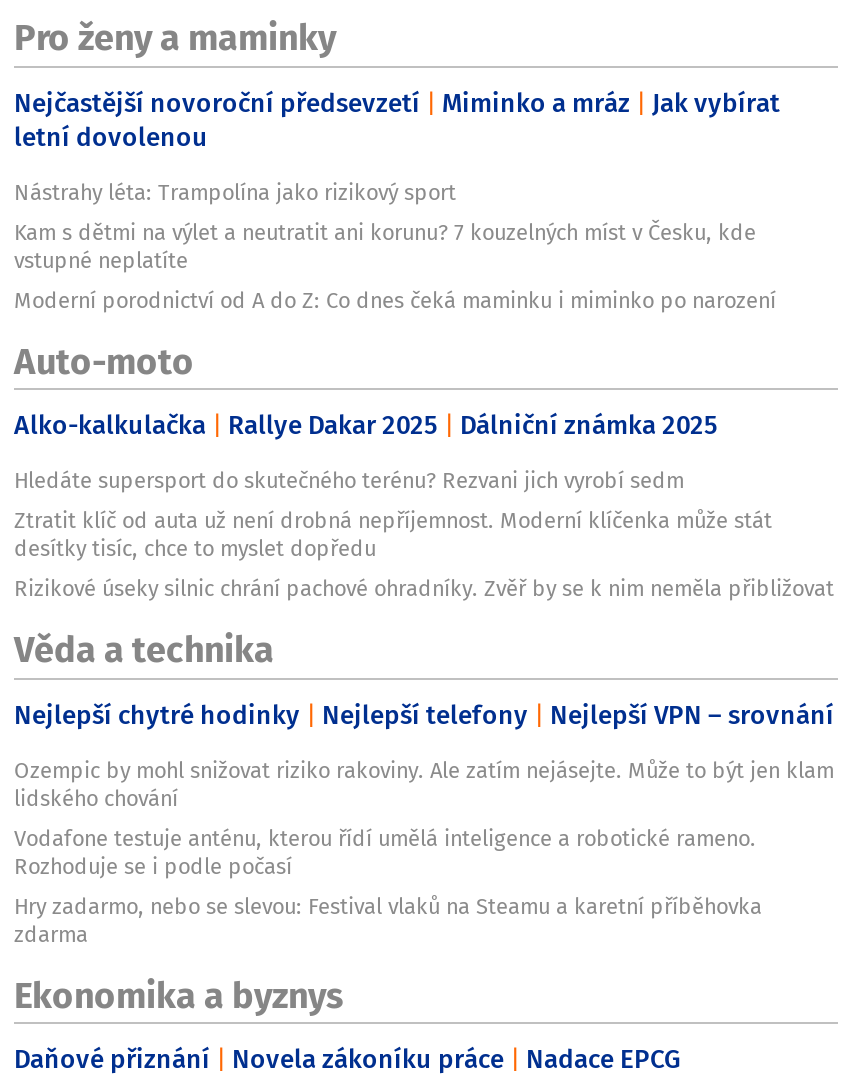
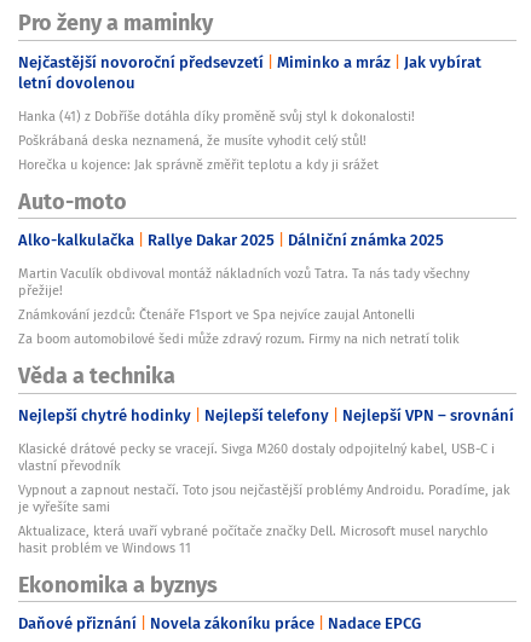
[14,175,776,315] Nástrahy léta: Trampolína jako rizikový sport | Kam s dětmi na výlet a neutratit ani korunu? 7 kouzelných míst v Česku, kde | vstupné neplatíte | Moderní porodnictví od A do Z: Co dnes čeká maminku i miminko po narození -> [18,106,415,174] Hanka (41) z Dobříše dotáhla díky proměně svůj styl k dokonalosti! | Poškrábaná deska neznamená, že musíte vyhodit celý stůl! | Horečka u kojence: Jak správně změřit teplotu a kdy ji srážet
[14,464,834,604] Hledáte supersport do skutečného terénu? Rezvani jich vyrobí sedm | Ztratit klíč od auta už není drobná nepříjemnost. Moderní klíčenka může stát | desítky tisíc, chce to myslet dopředu | Rizikové úseky silnic chrání pachové ohradníky. Zvěř by se k nim neměla přibližovat -> [18,264,469,348] Martin Vaculík obdivoval montáž nákladních vozů Tatra. Ta nás tady všechny | přežije! | Známkování jezdců: Čtenáře F1sport ve Spa nejvíce zaujal Antonelli | Za boom automobilové šedi může zdravý rozum. Firmy na nich netratí tolik
[14,753,834,949] Ozempic by mohl snižovat riziko rakoviny. Ale zatím nejásejte. Může to být jen klam | lidského chování | Vodafone testuje anténu, kterou řídí umělá inteligence a robotické rameno. | Rozhoduje se i podle počasí | Hry zadarmo, nebo se slevou: Festival vlaků na Steamu a karetní příběhovka | zdarma -> [18,438,510,557] Klasické drátové pecky se vracejí. Sivga M260 dostaly odpojitelný kabel, USB-C i | vlastní převodník | Vypnout a zapnout nestačí. Toto jsou nejčastější problémy Androidu. Poradíme, jak | je vyřešíte sami | Aktualizace, která uvaří vybrané počítače značky Dell. Microsoft musel narychlo | hasit problém ve Windows 11

